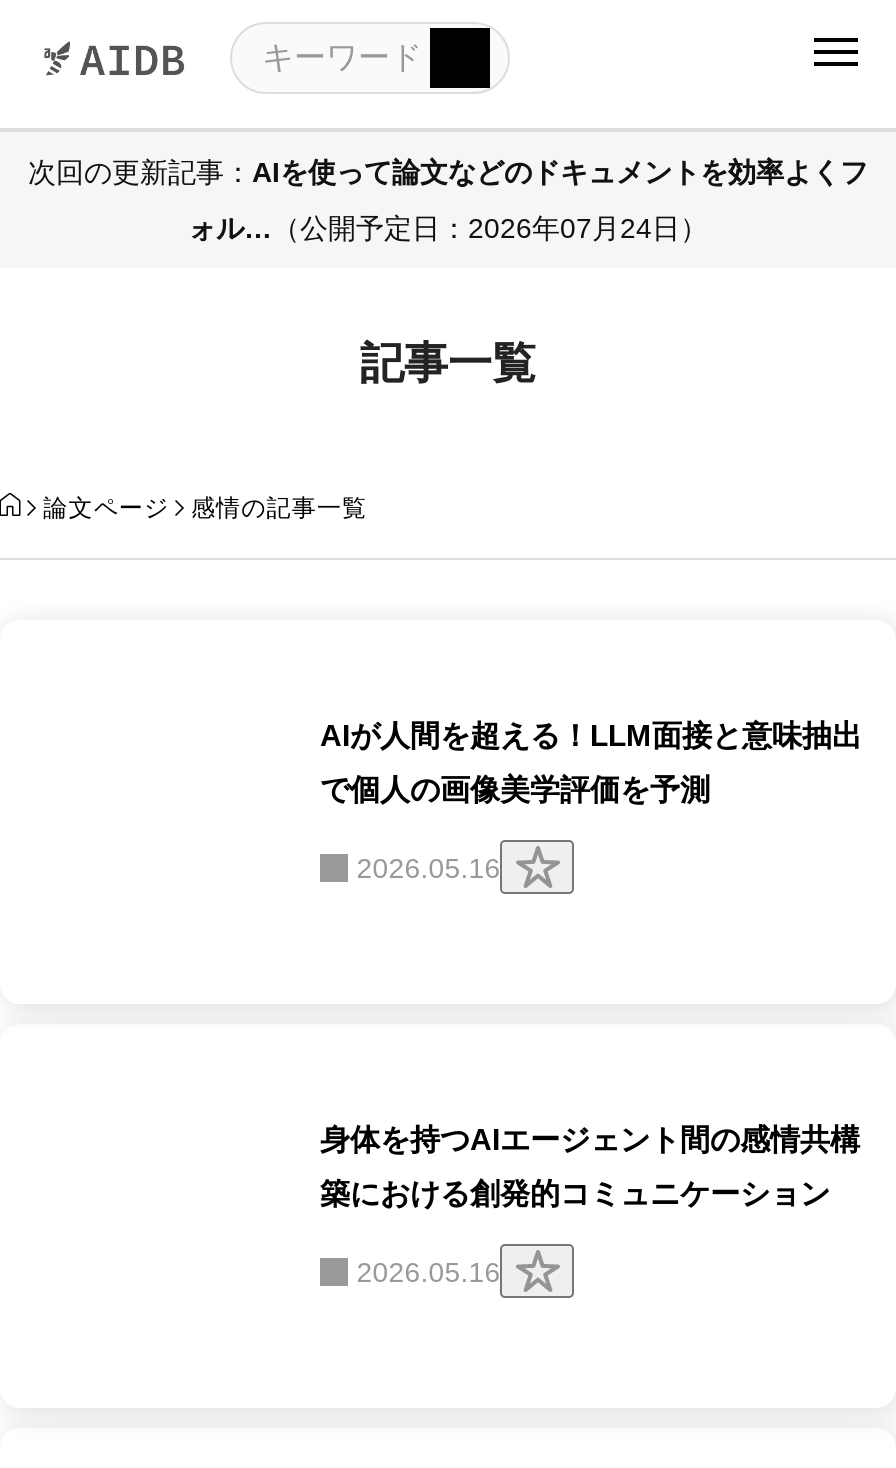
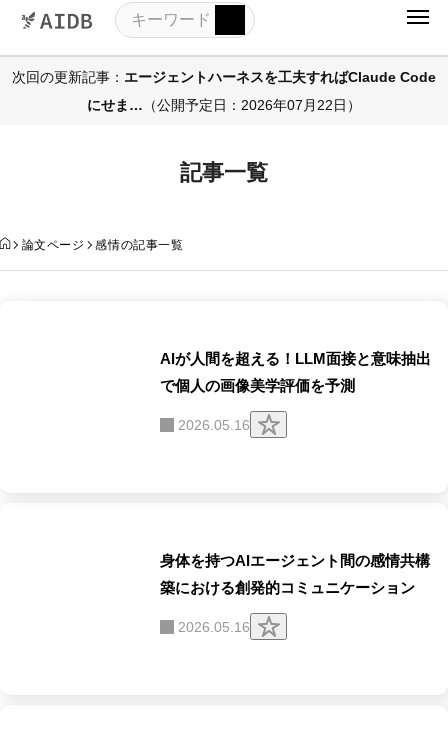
[28,155,868,187] 次回の更新記事：AIを使って論文などのドキュメントを効率よくフ -> [12,68,436,84] 次回の更新記事：エージェントハーネスを工夫すればClaude Code
[188,211,708,243] ォル…（公開予定日：2026年07月24日） -> [87,96,361,112] にせま…（公開予定日：2026年07月22日）

